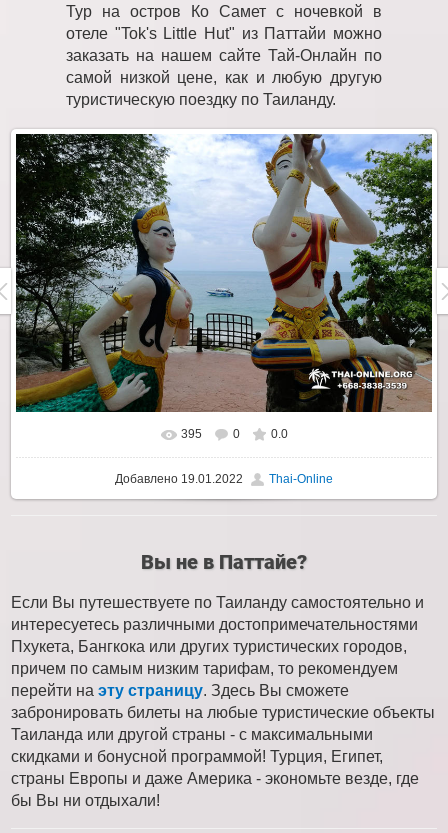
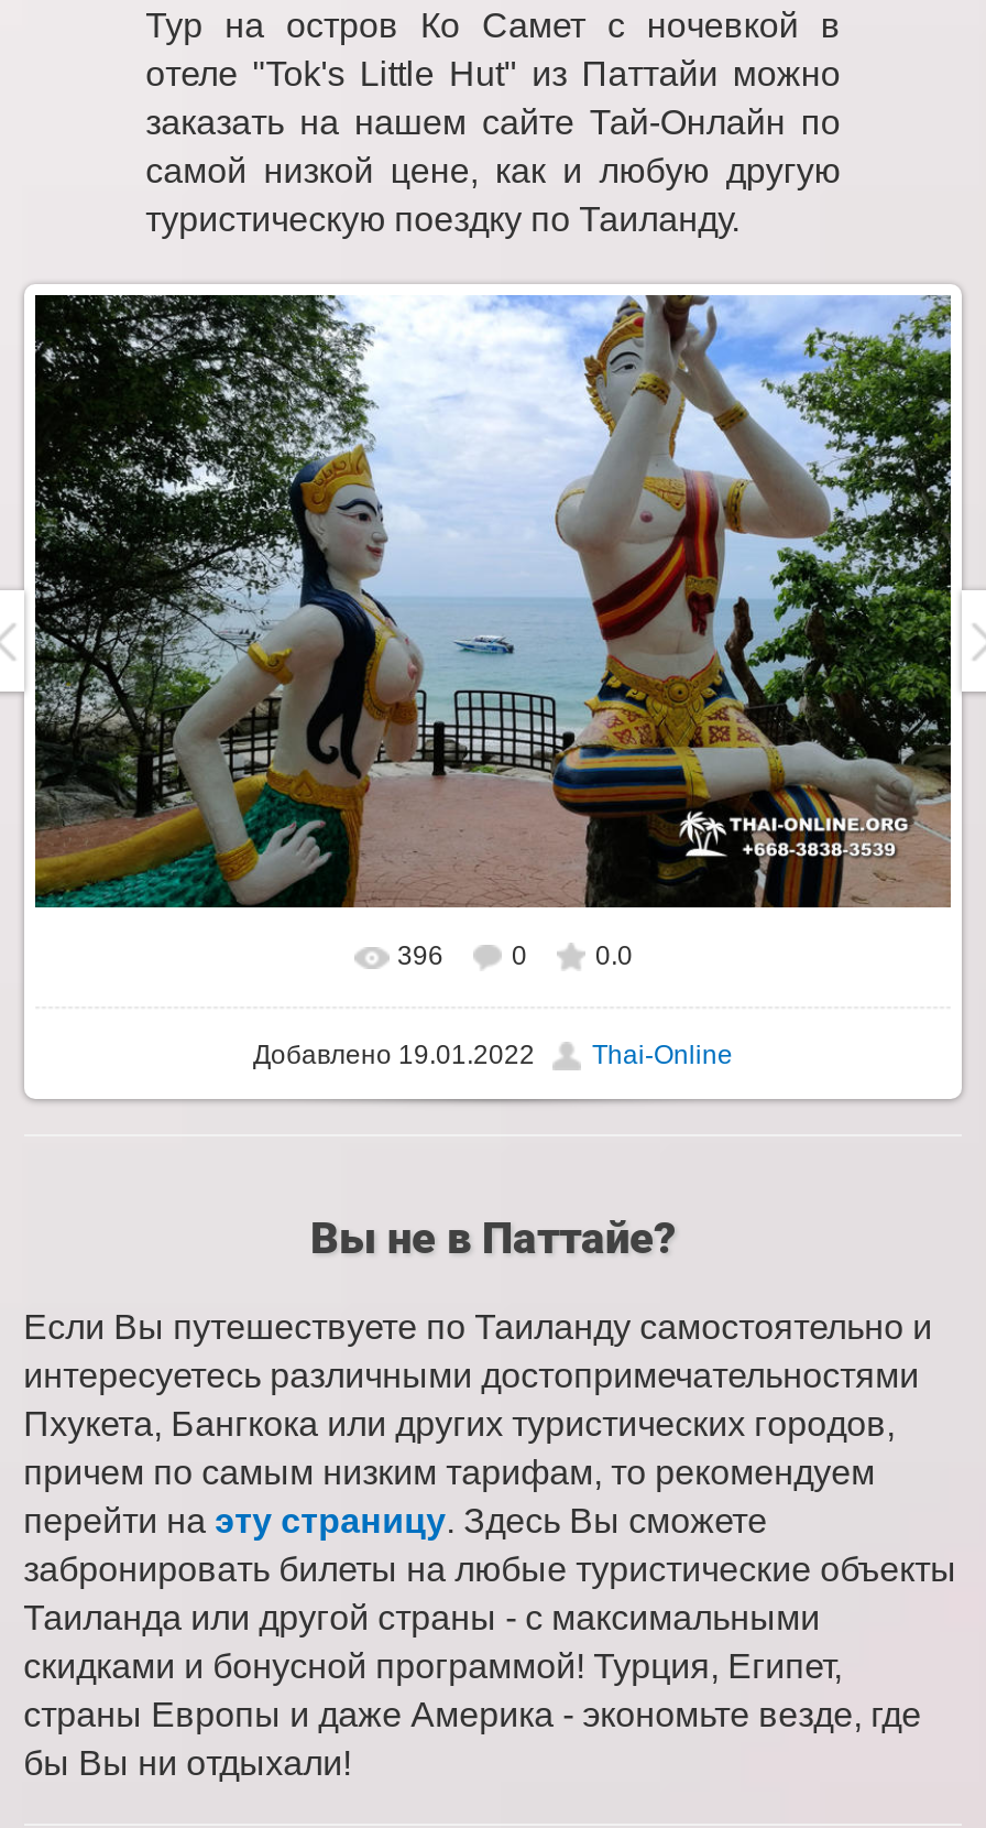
[180,427,201,441] 395 -> [397,940,443,971] 396

